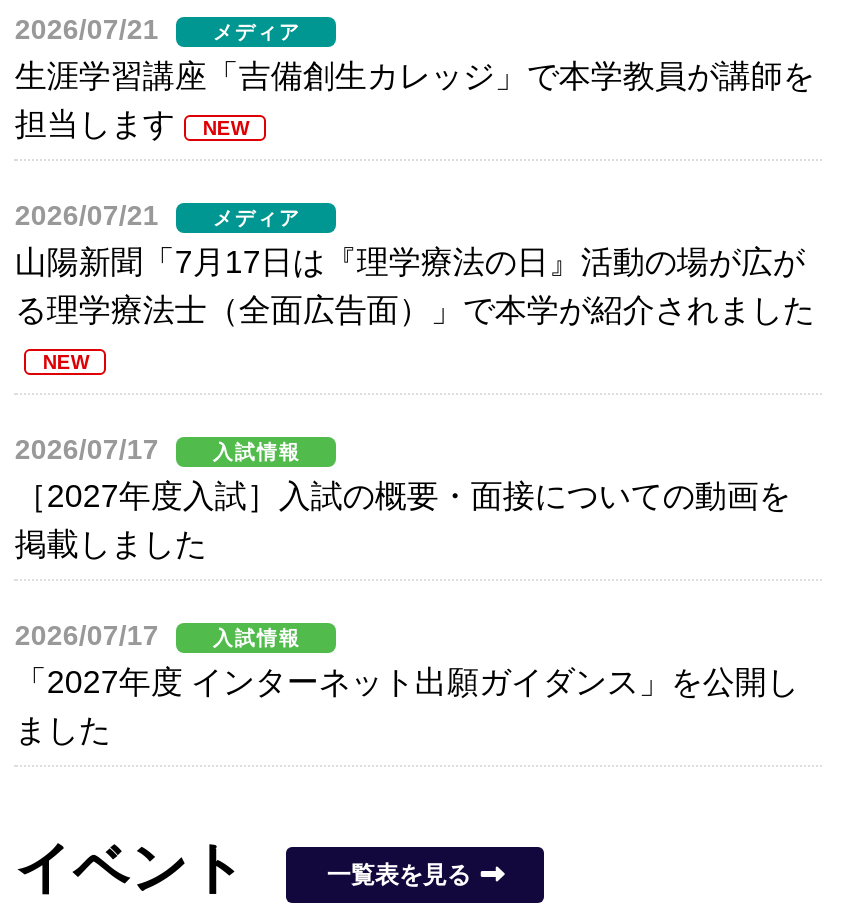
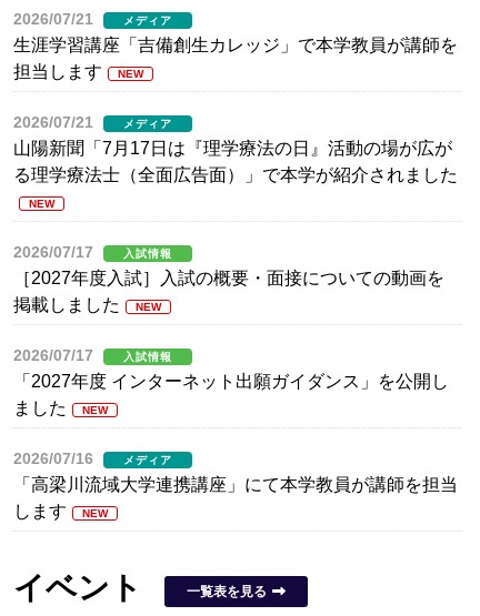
none -> [136,301,162,313] NEW
none -> [14,404,458,521] NEW | 2026/07/16 | メディア | 「高梁川流域大学連携講座」にて本学教員が講師を担当 | します | NEW

